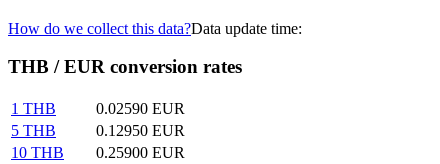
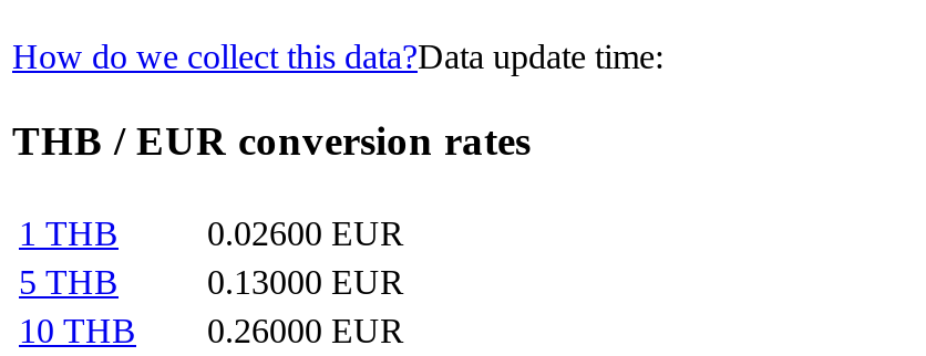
[96,100,185,117] 0.02590 EUR -> [207,215,404,252] 0.02600 EUR
[96,122,185,139] 0.12950 EUR -> [207,263,404,301] 0.13000 EUR
[11,144,185,161] 10 THB 0.25900 EUR -> [19,312,404,350] 10 THB 0.26000 EUR

